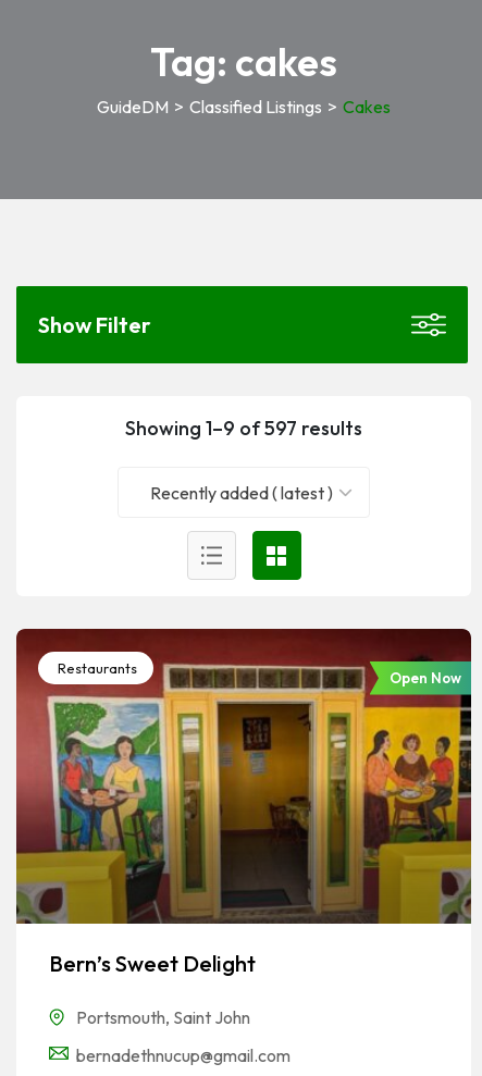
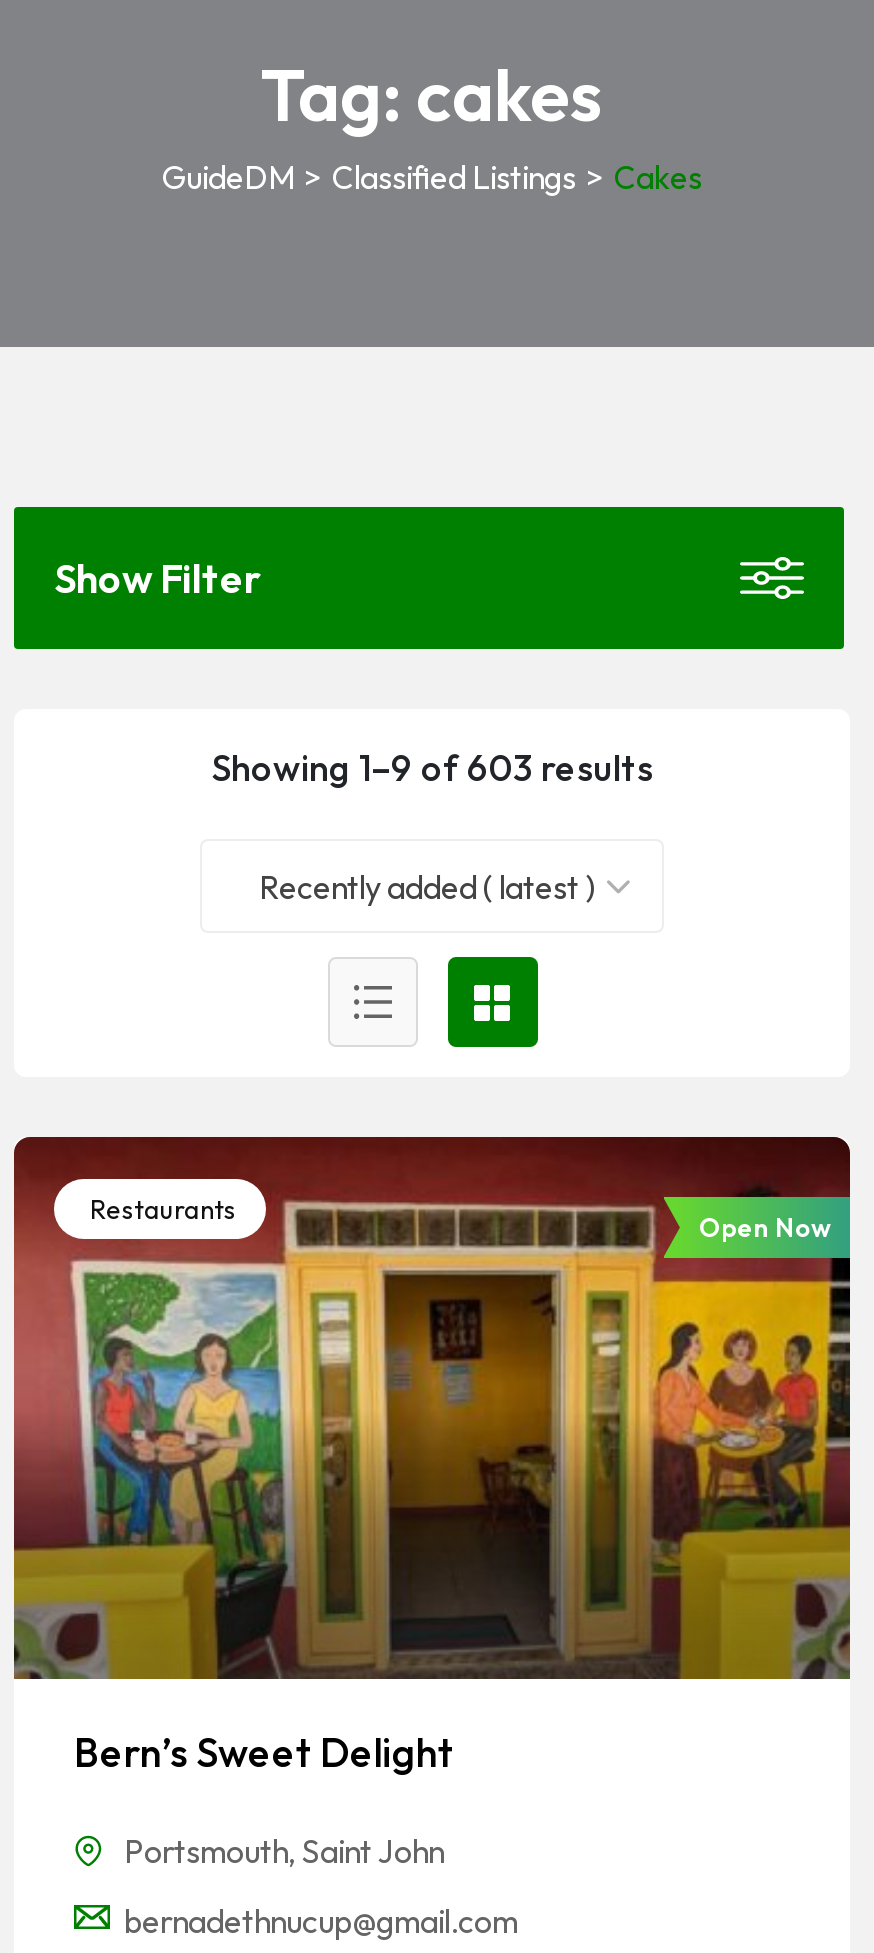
[125,416,362,441] Showing 1–9 of 597 results -> [211,745,653,791] Showing 1–9 of 603 results

